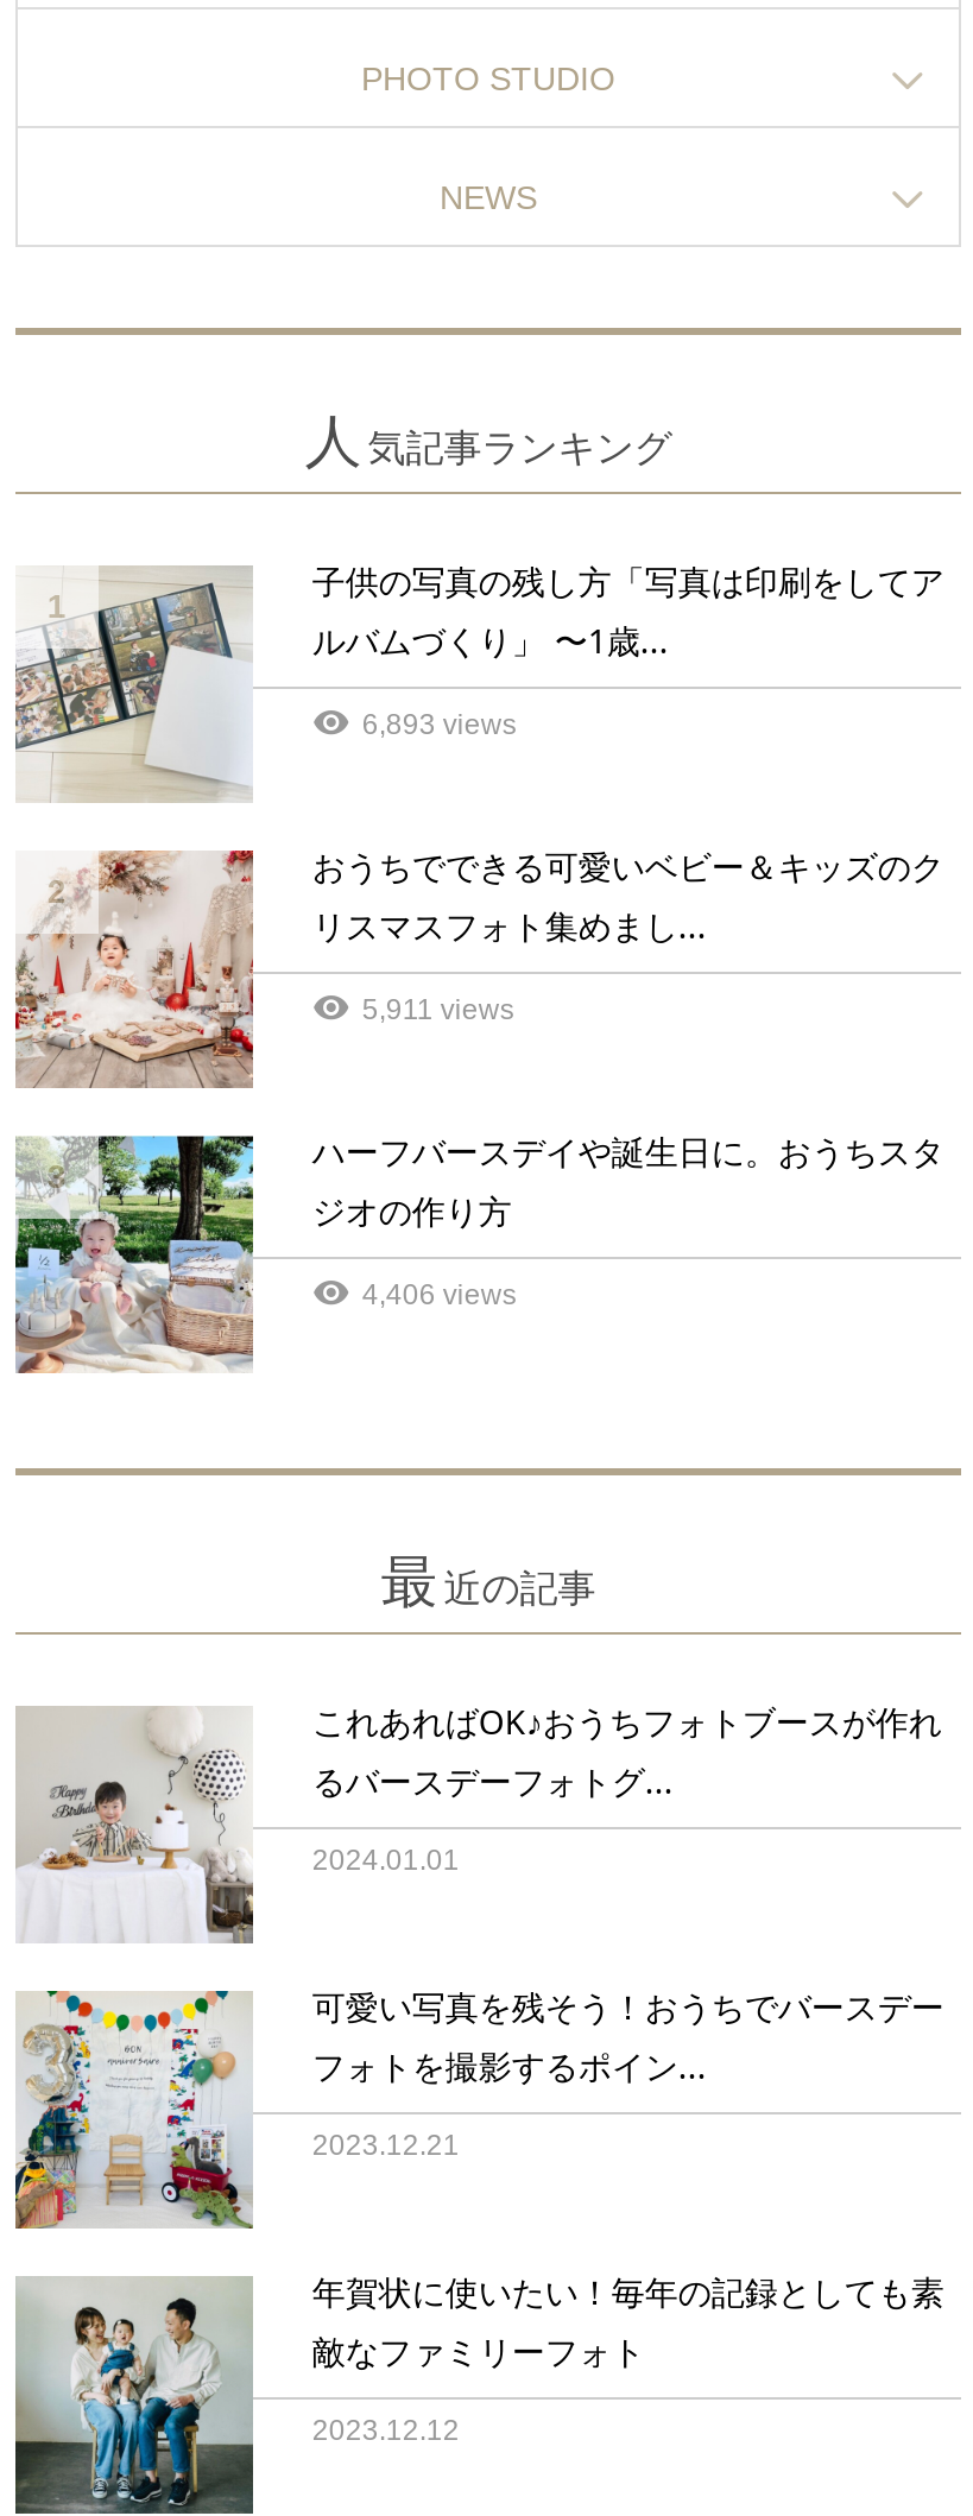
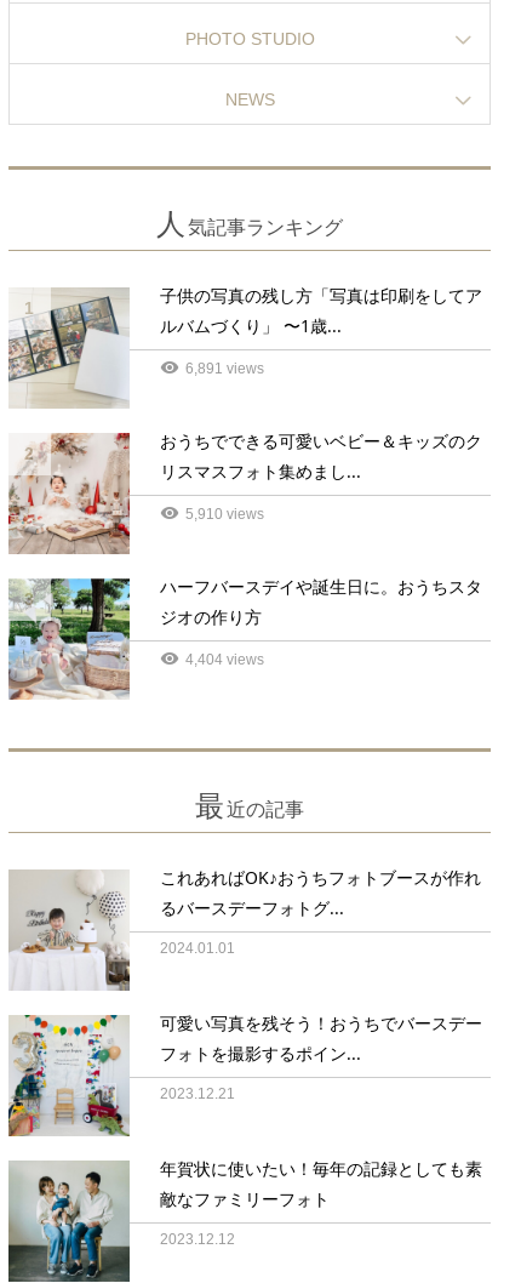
[362,708,517,741] 6,893 views -> [185,360,264,377] 6,891 views
[362,993,514,1027] 5,911 views -> [185,506,264,523] 5,910 views
[362,1278,517,1312] 4,406 views -> [185,651,264,668] 4,404 views

